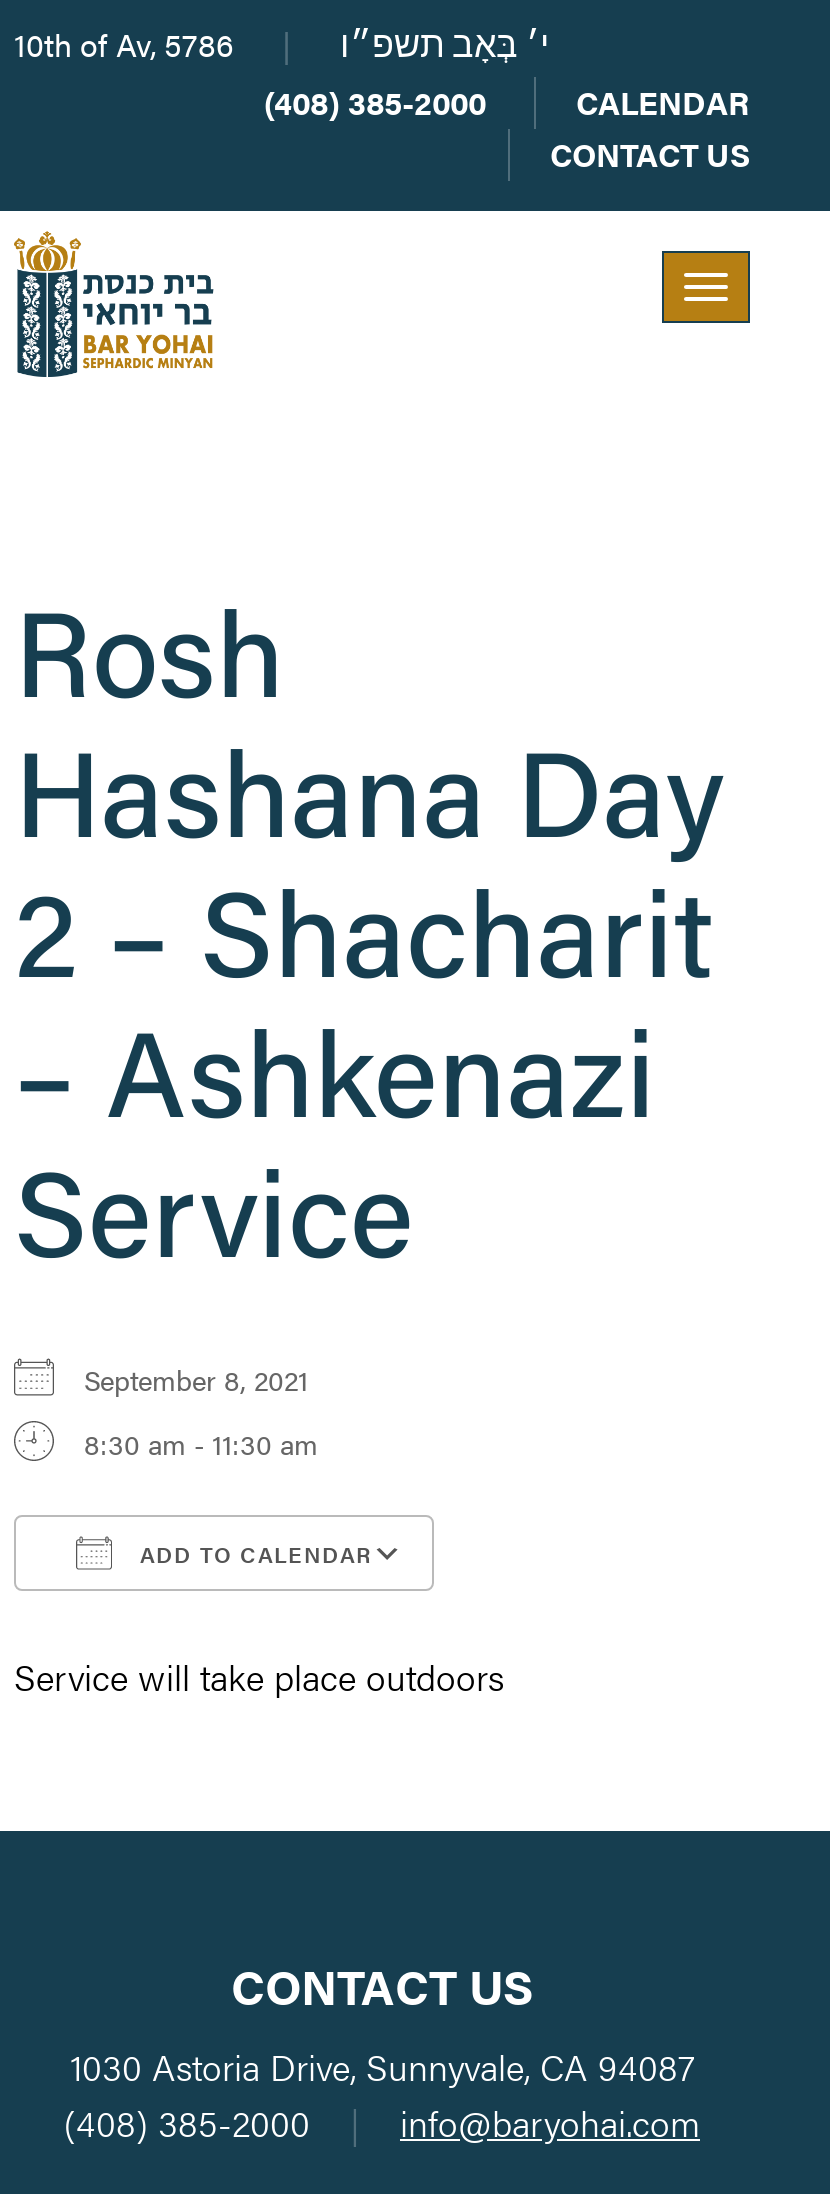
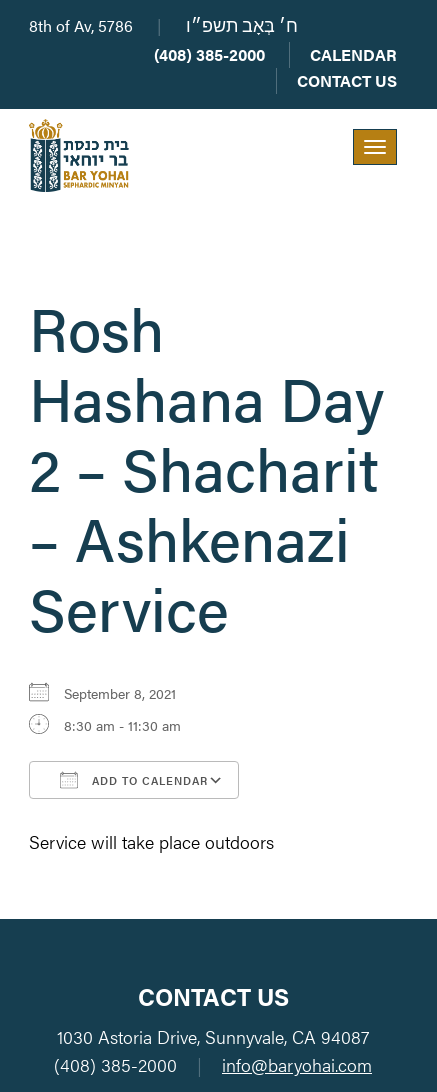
[14,21,242,67] 10th of Av, 5786 -> [29,14,137,37] 8th of Av, 5786
[340,29,550,67] י׳ בְּאָב תשפ״ו -> [186,18,298,37] ח׳ בְּאָב תשפ״ו

